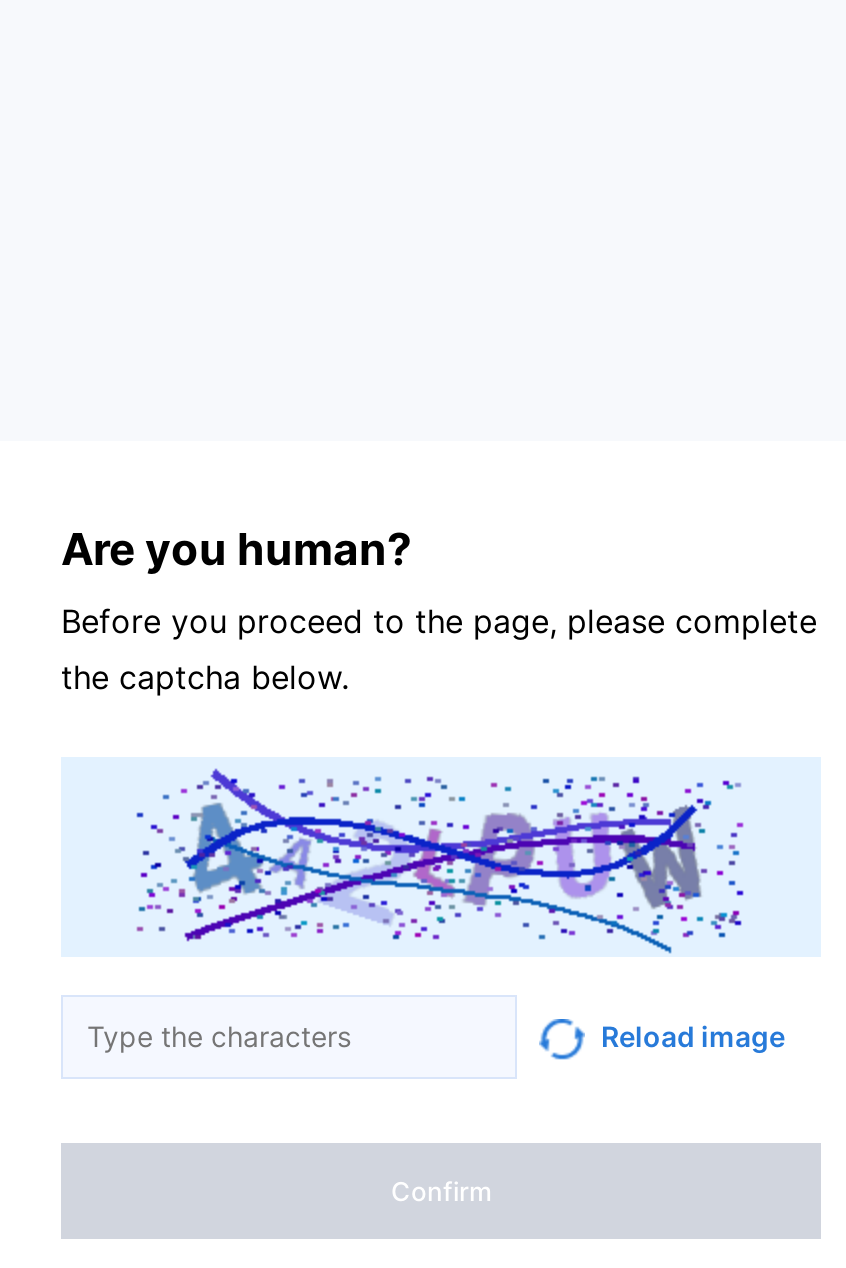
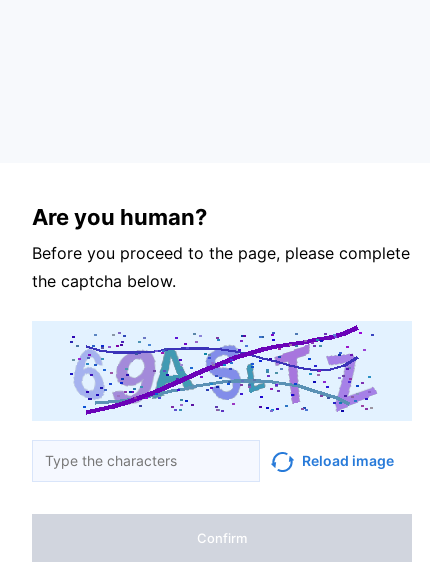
[135,767,749,955] [image] -> [69,324,378,418] [image]

